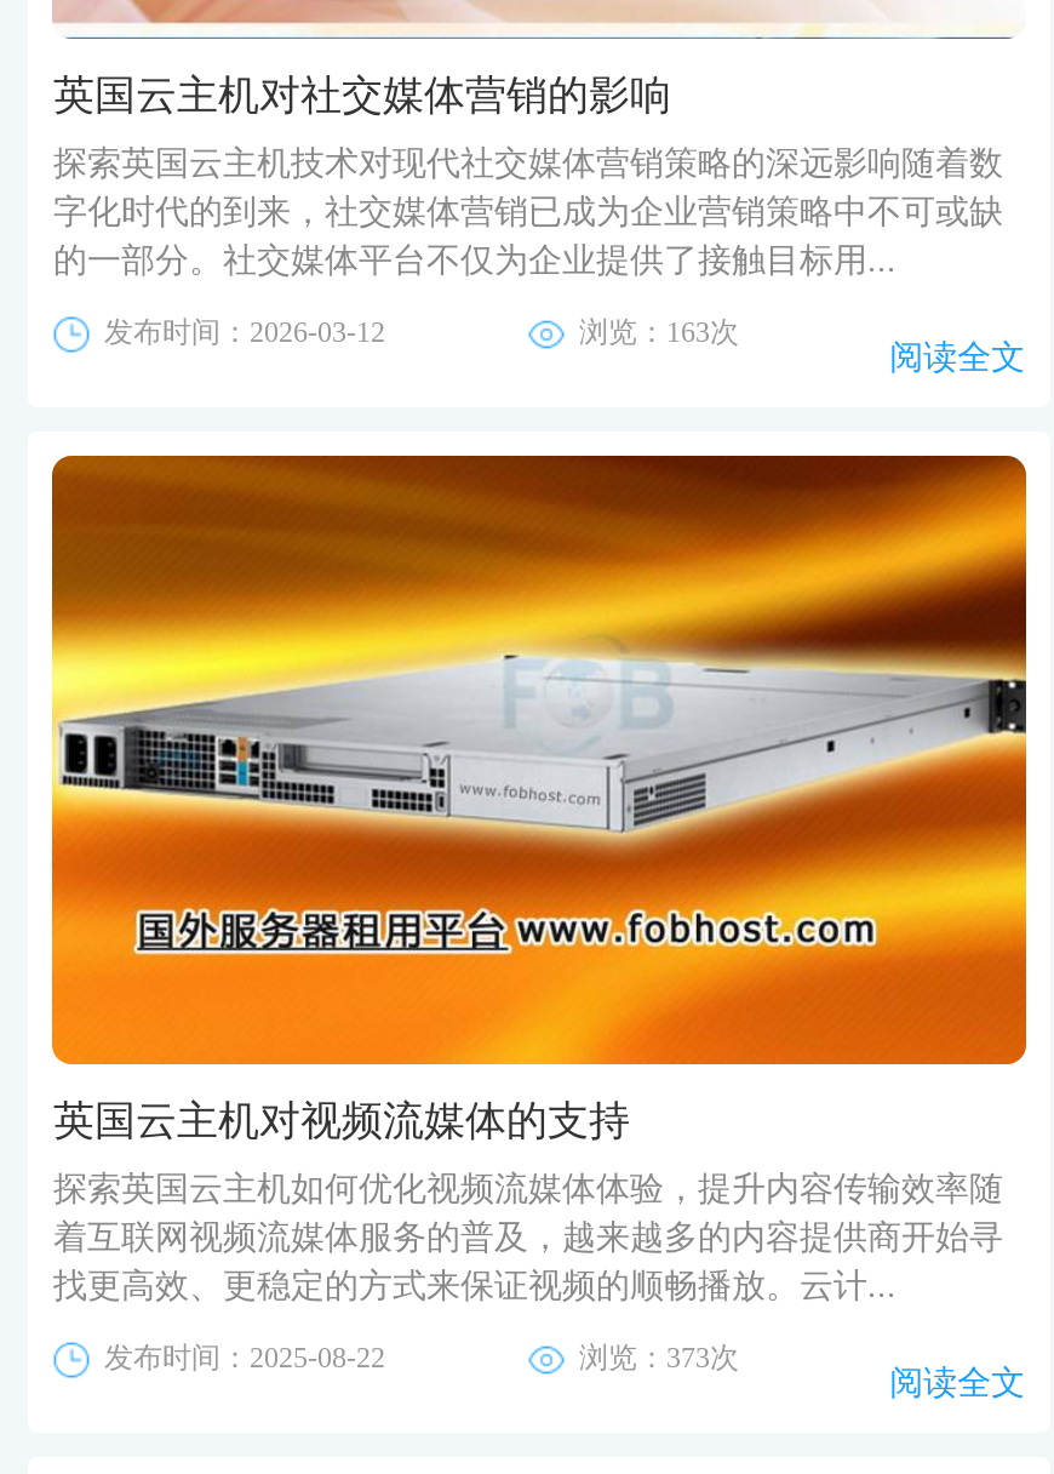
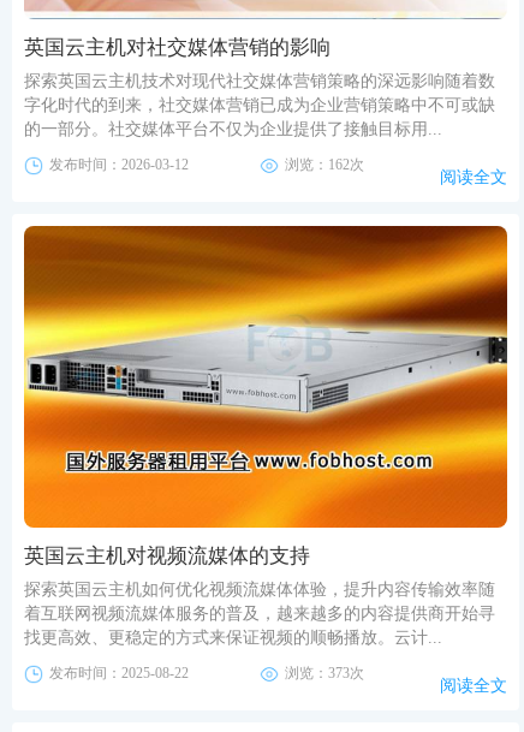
[579,314,739,348] 浏览：163次 -> [285,156,365,173] 浏览：162次

